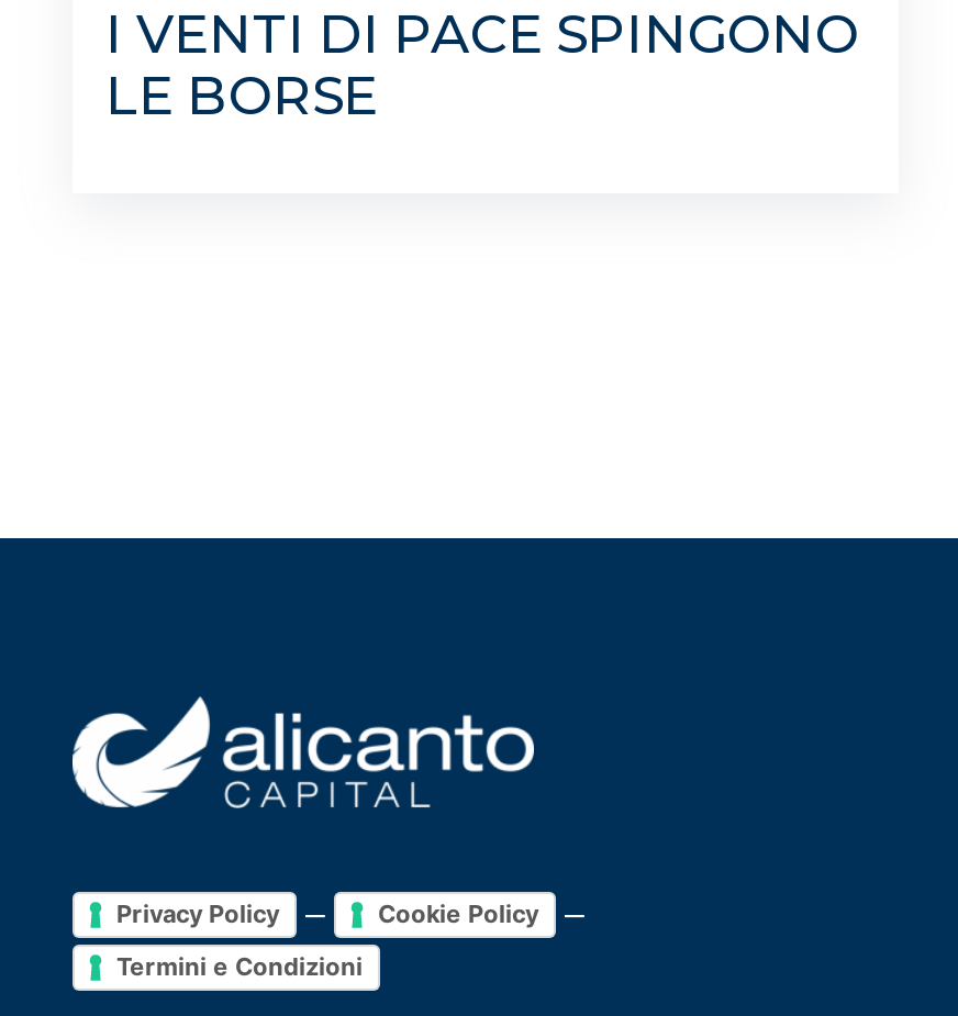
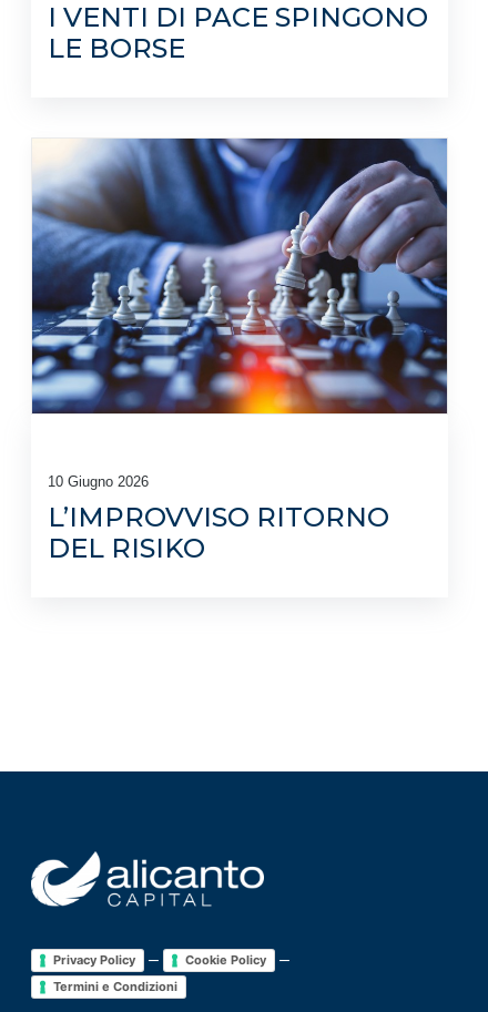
none -> [31,137,448,415] [image]
none -> [48,474,389,565] 10 Giugno 2026 | L’IMPROVVISO RITORNO | DEL RISIKO

